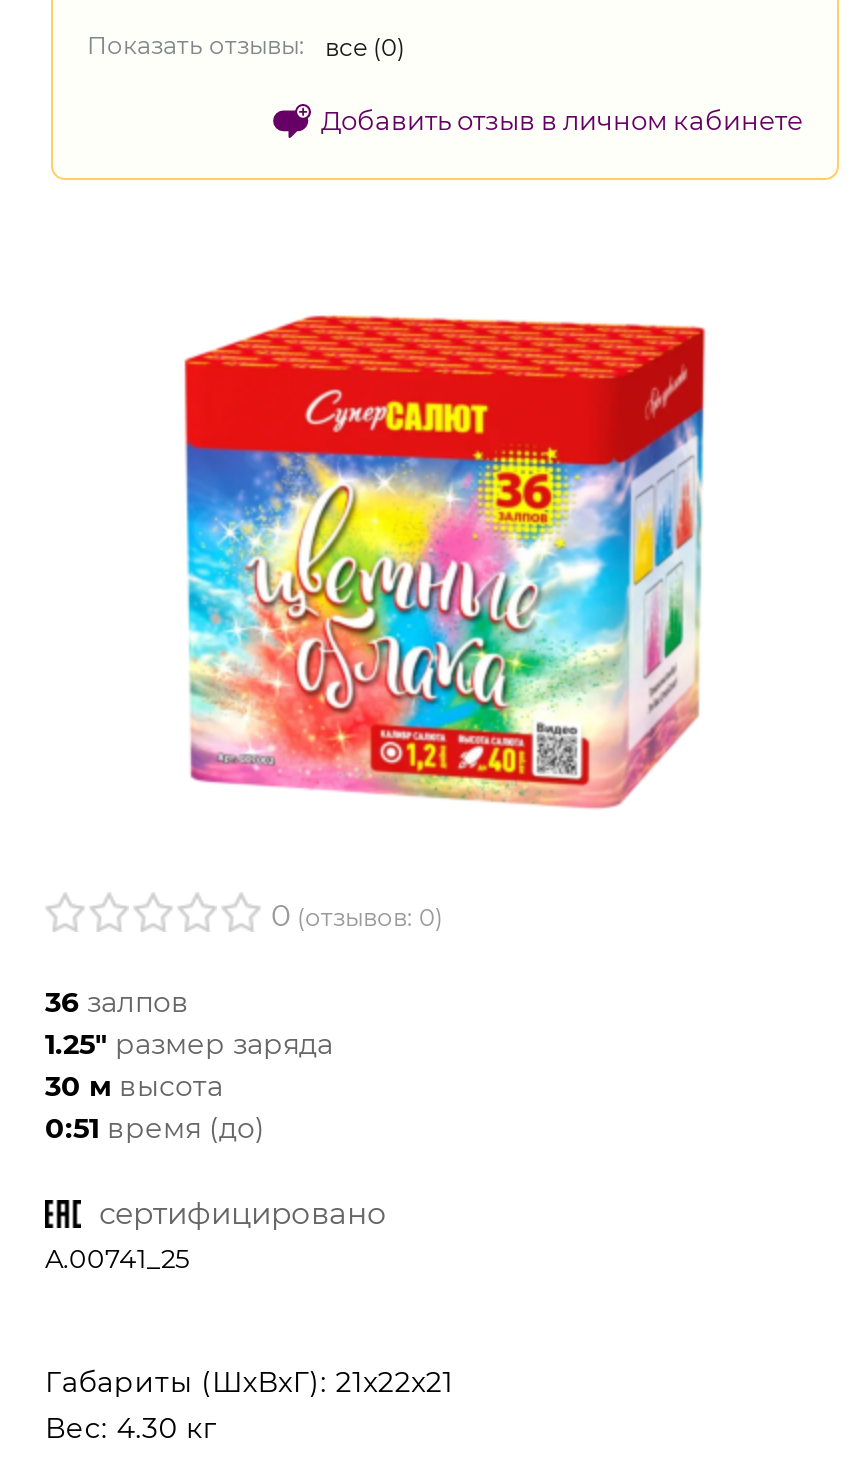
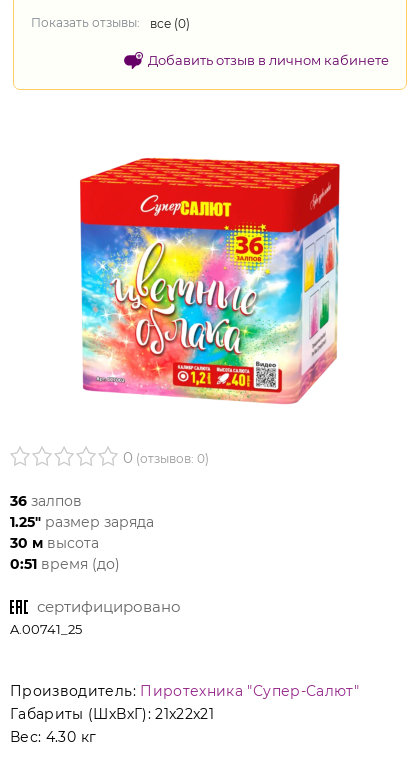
none -> [10,682,359,700] Производитель: Пиротехника "Супер-Салют"

